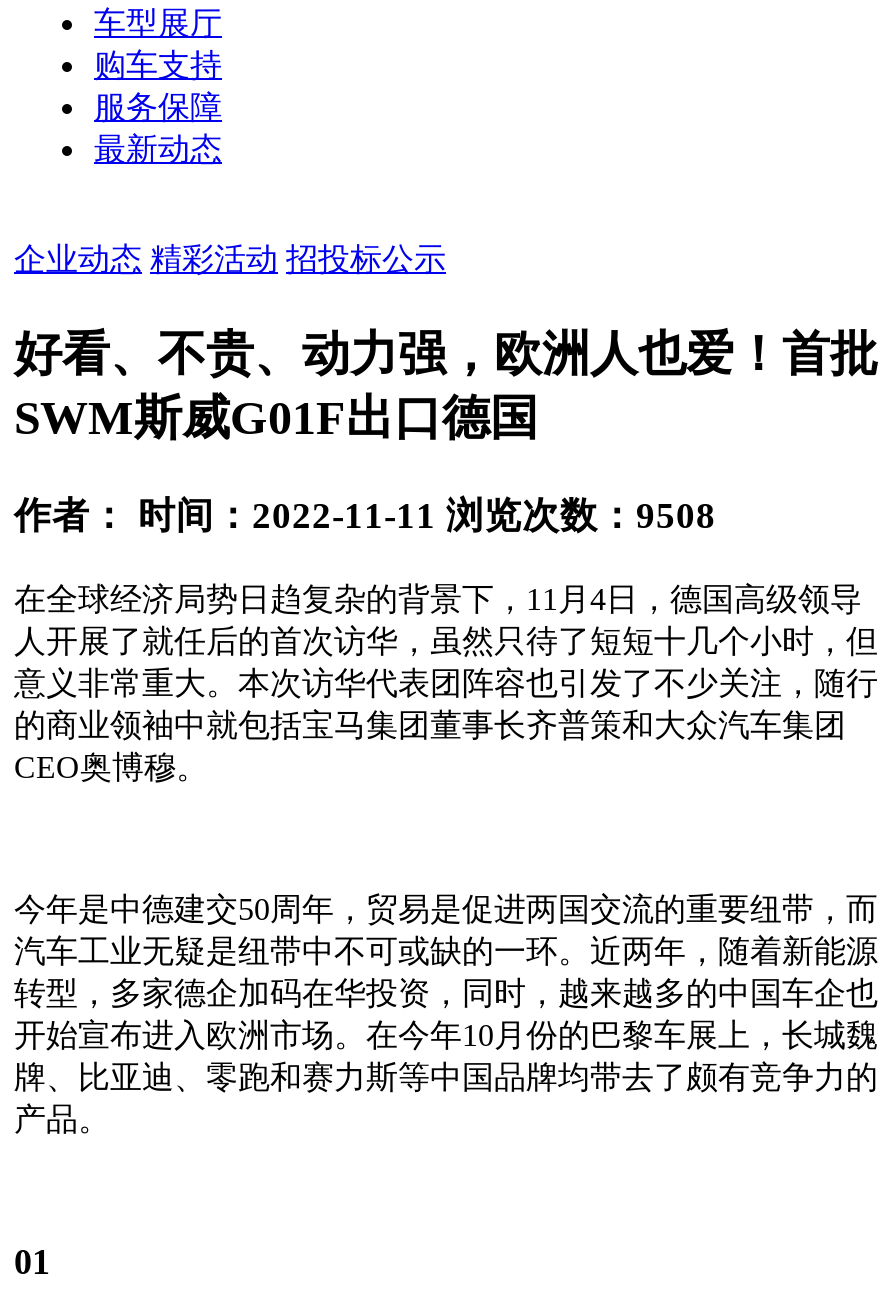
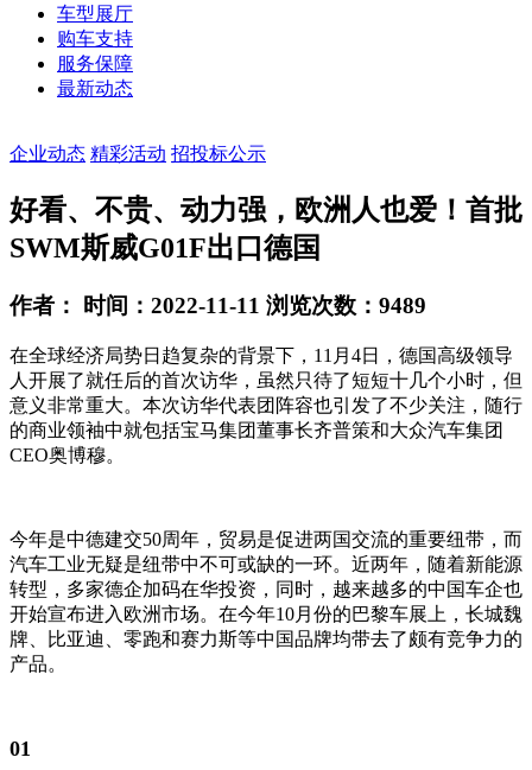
[14,494,716,536] 作者： 时间：2022-11-11 浏览次数：9508 -> [9,293,426,318] 作者： 时间：2022-11-11 浏览次数：9489

